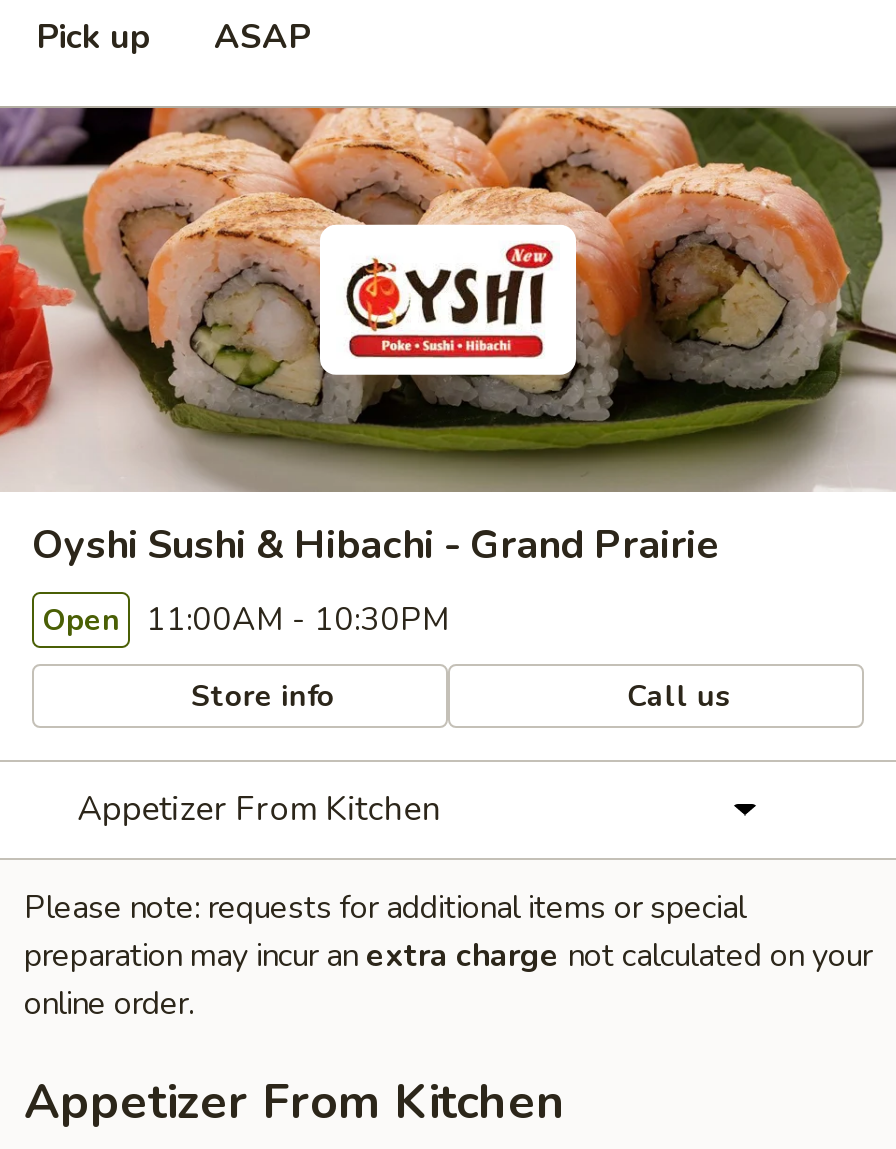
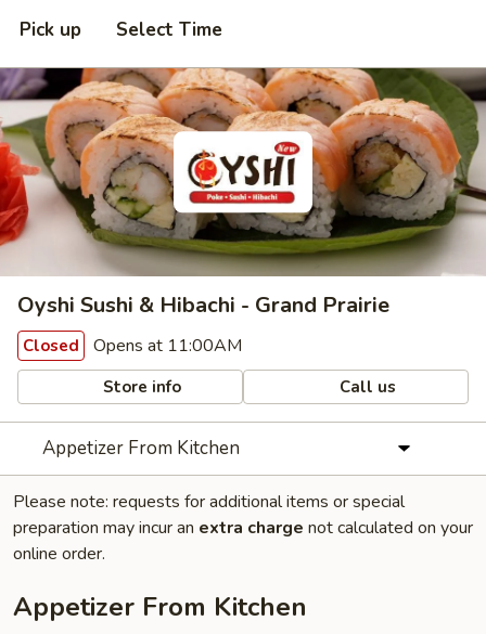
[214,14,310,60] ASAP -> [116,17,222,42] Select Time
[42,598,450,642] Open 11:00AM - 10:30PM -> [23,334,242,358] Closed Opens at 11:00AM

